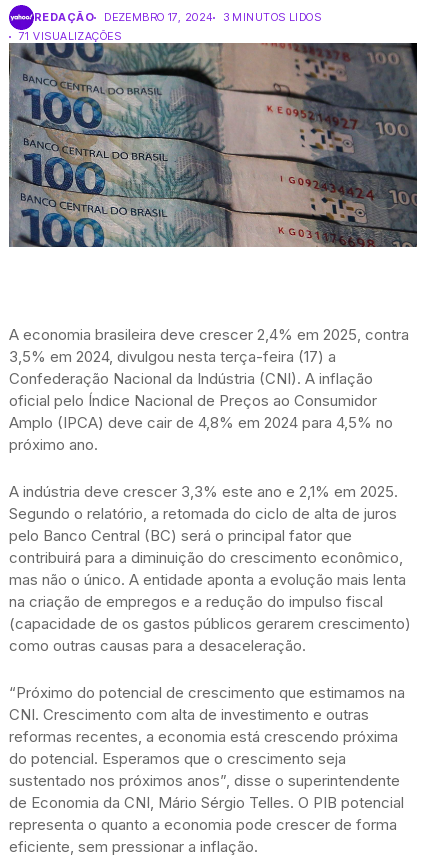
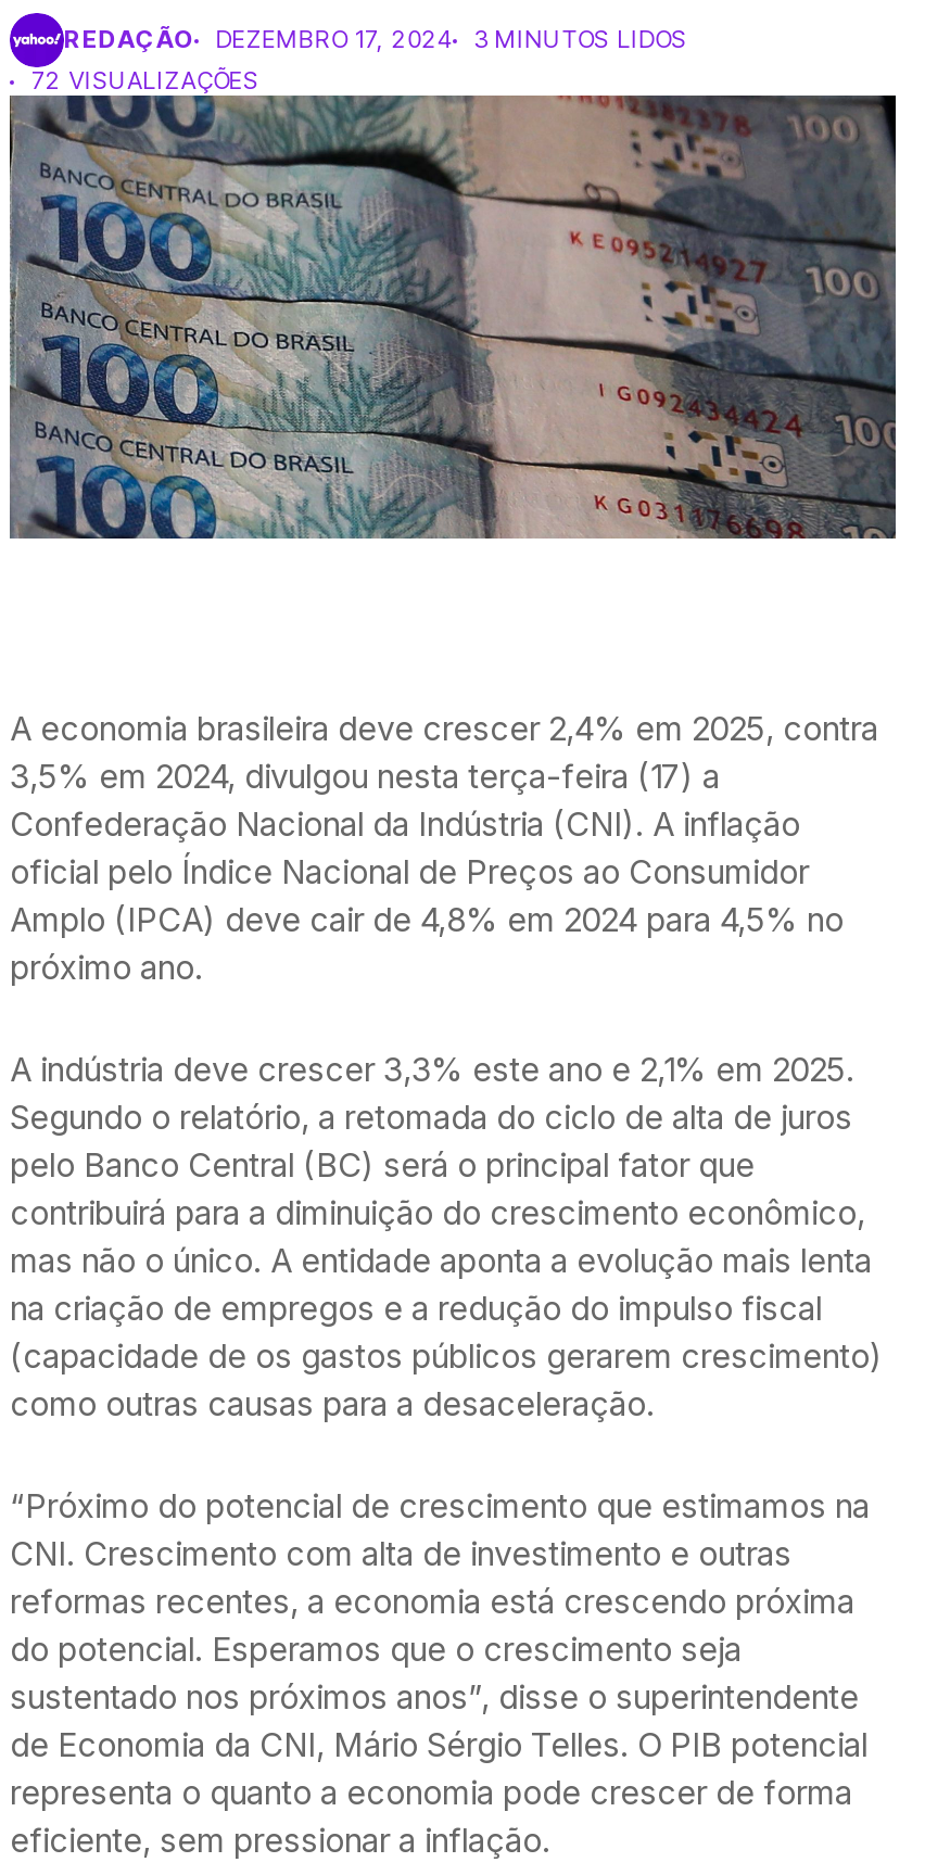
[19,29,121,43] 71 VISUALIZAÇÕES -> [31,65,259,96] 72 VISUALIZAÇÕES

